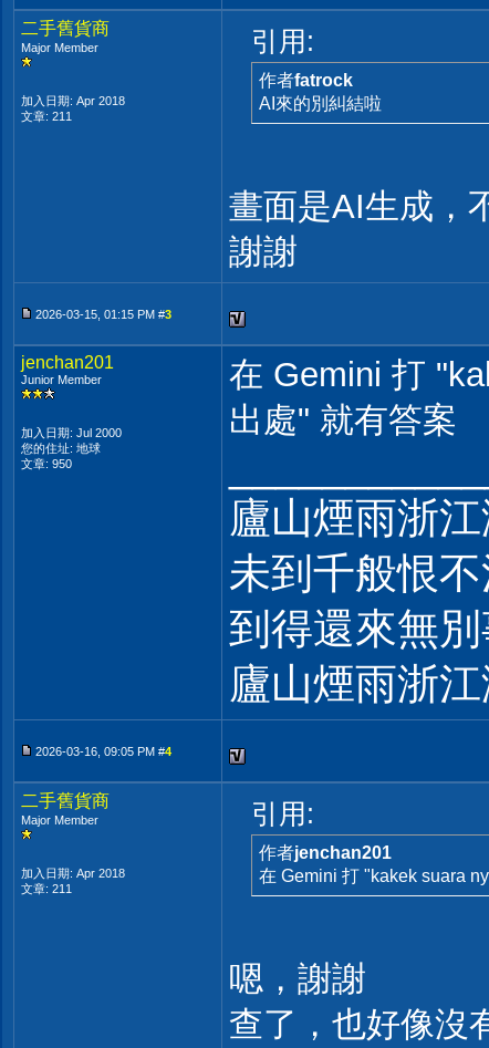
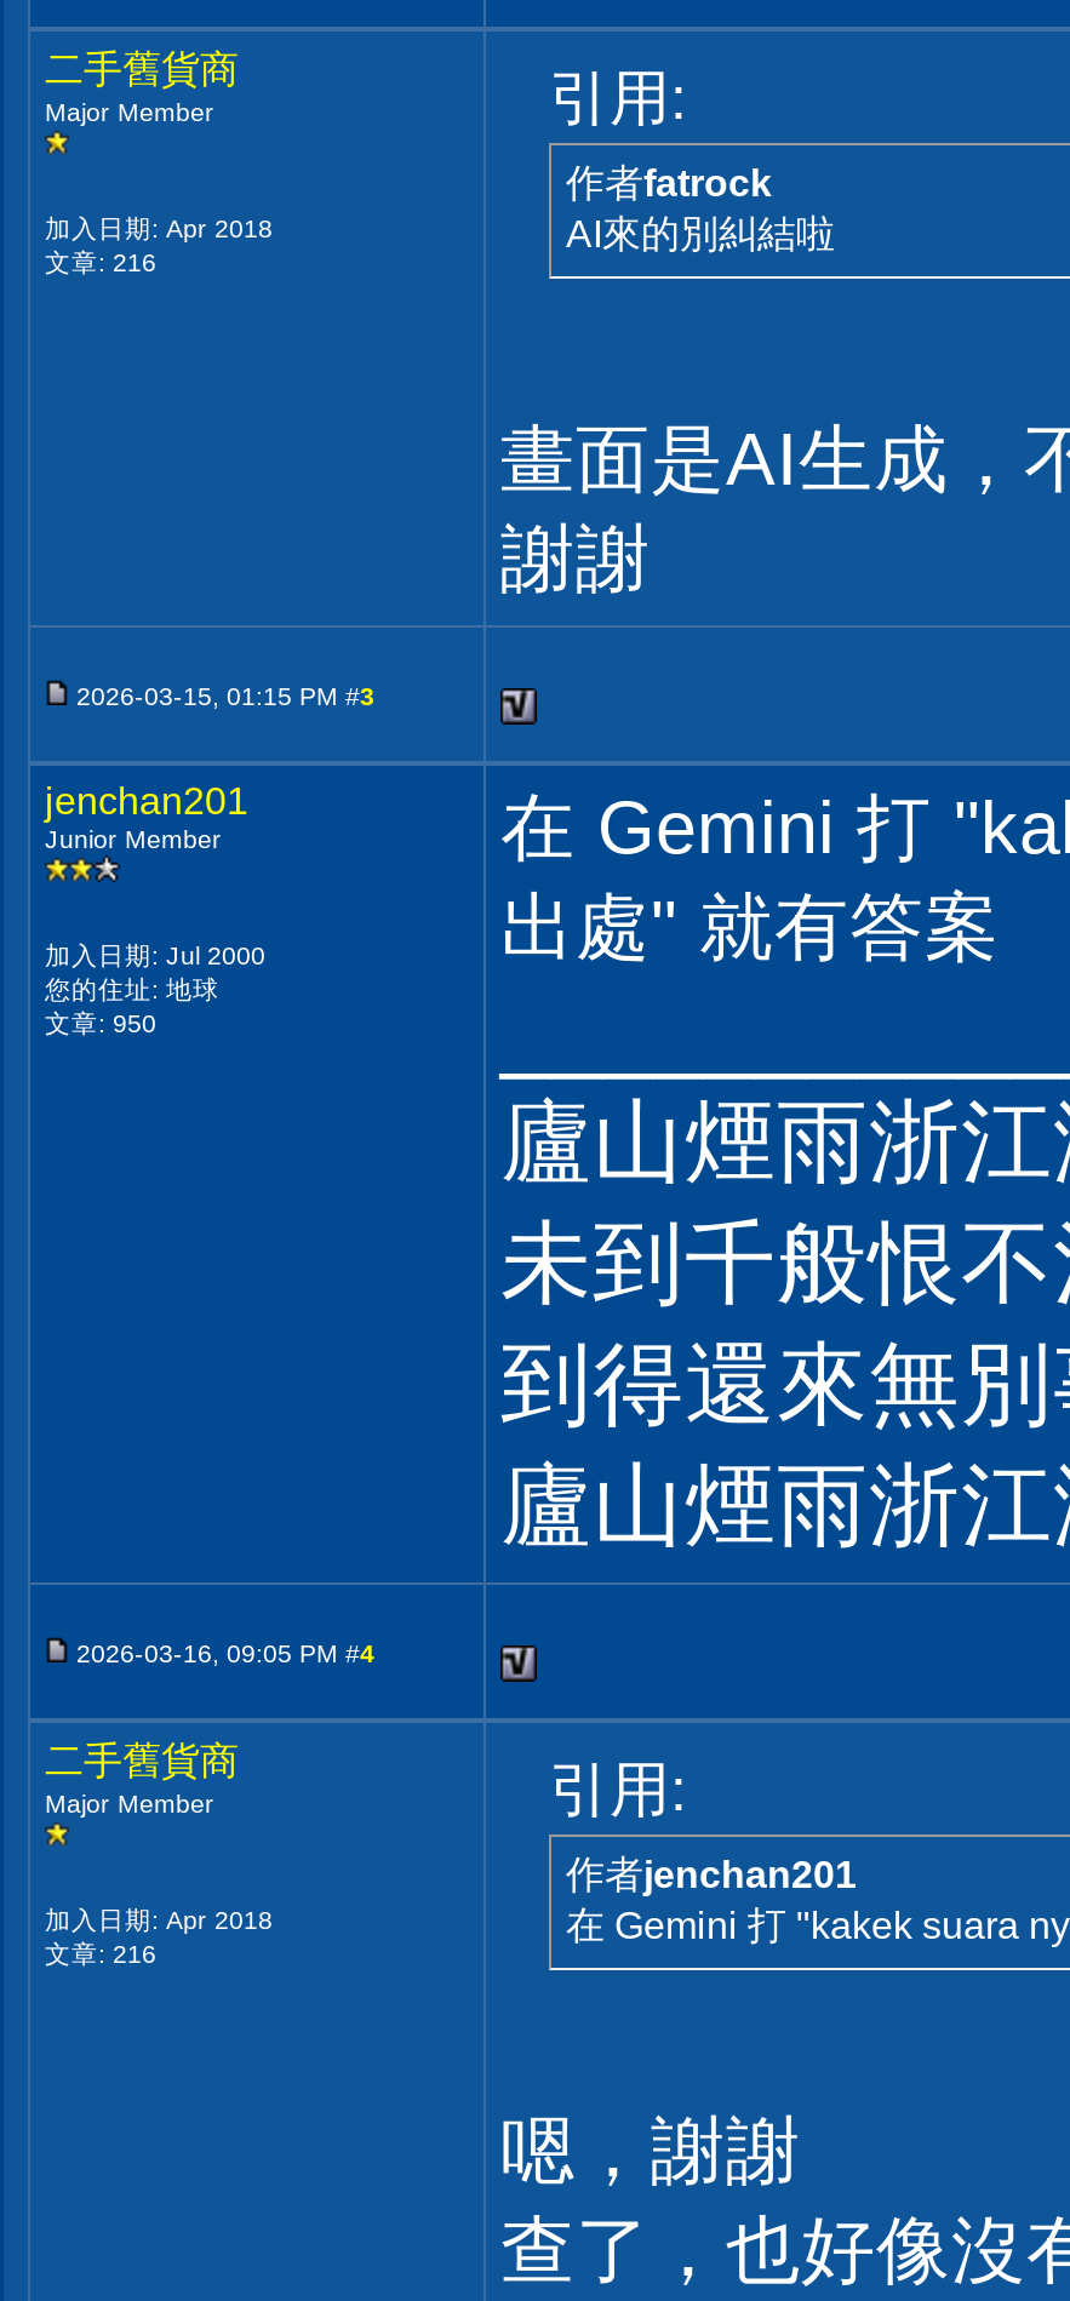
[21,110,72,123] 文章: 211 -> [45,247,156,276] 文章: 216
[21,882,72,895] 文章: 211 -> [45,1939,156,1968] 文章: 216

